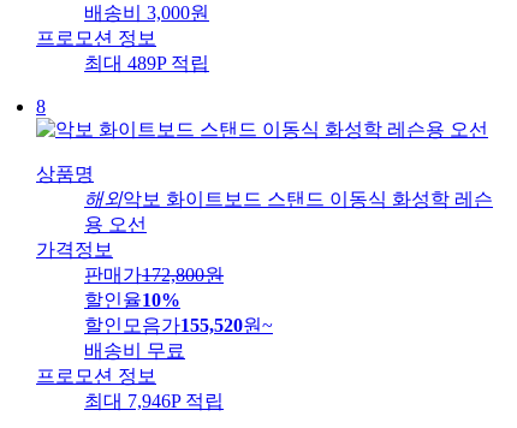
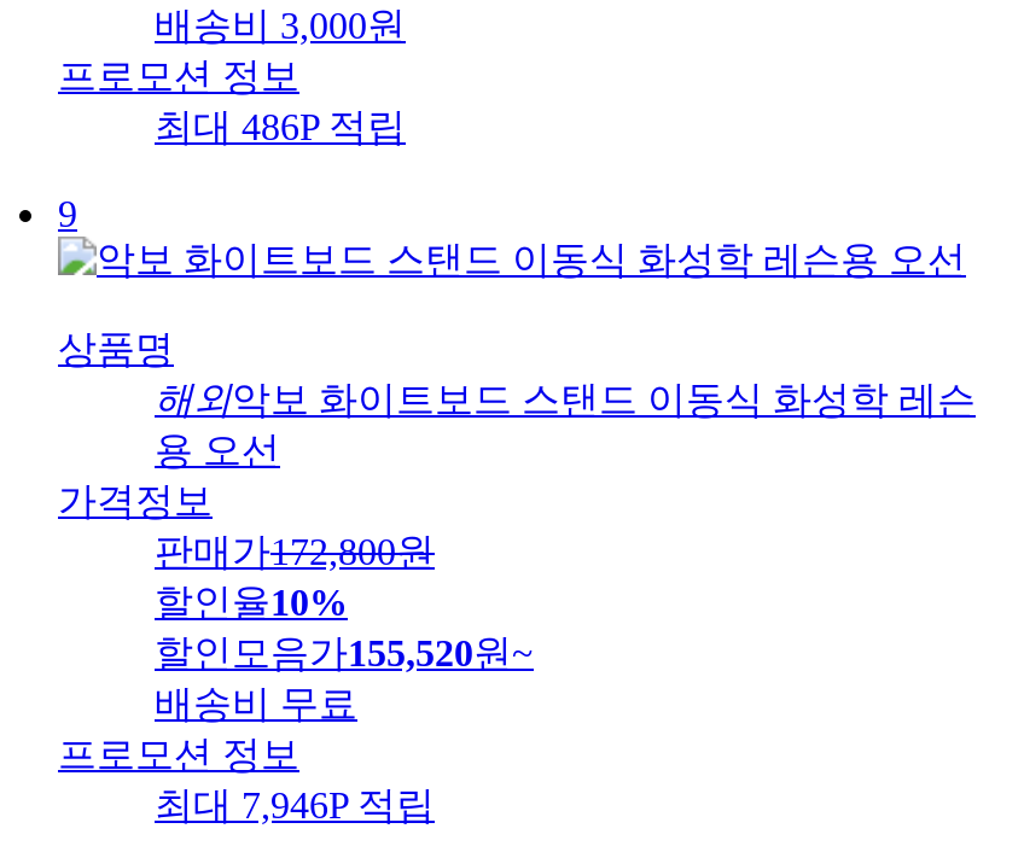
[84,53,209,73] 최대 489P 적립 -> [155,106,406,147] 최대 486P 적립
[36,96,46,117] 8 -> [58,193,77,234] 9

